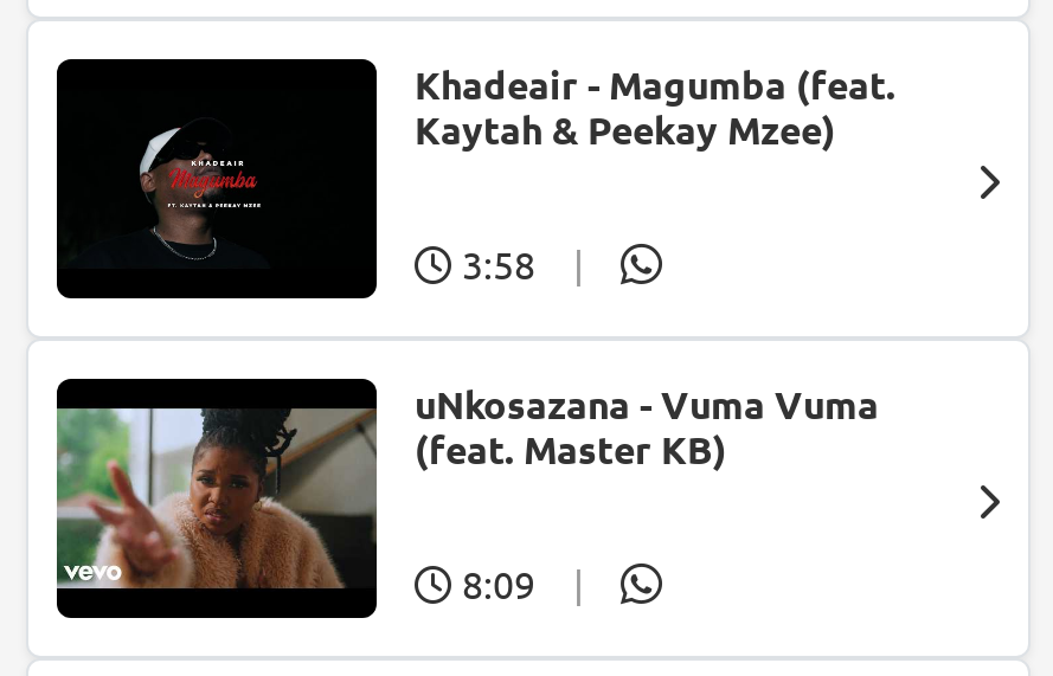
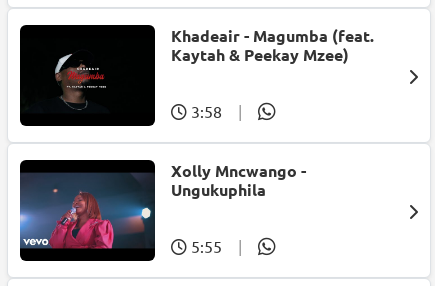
[54,378,879,590] [image] | uNkosazana - Vuma Vuma | (feat. Master KB) -> [19,160,306,249] [image] | Xolly Mncwango - | Ungukuphila
[462,558,535,606] 8:09 -> [191,236,222,256] 5:55

